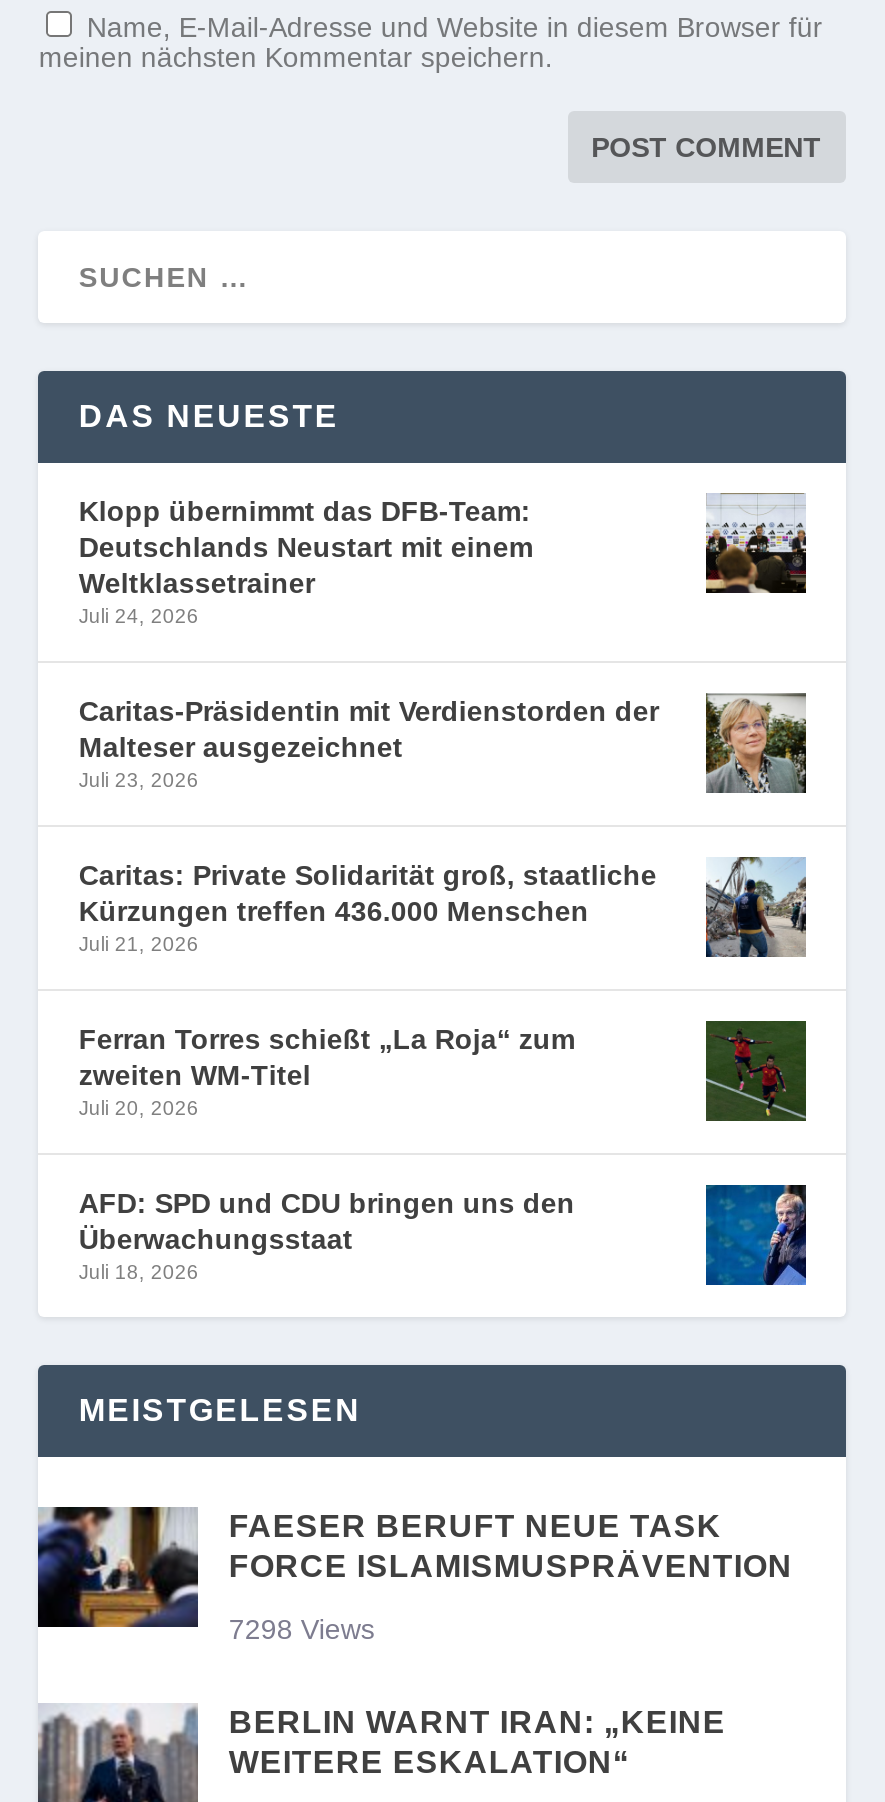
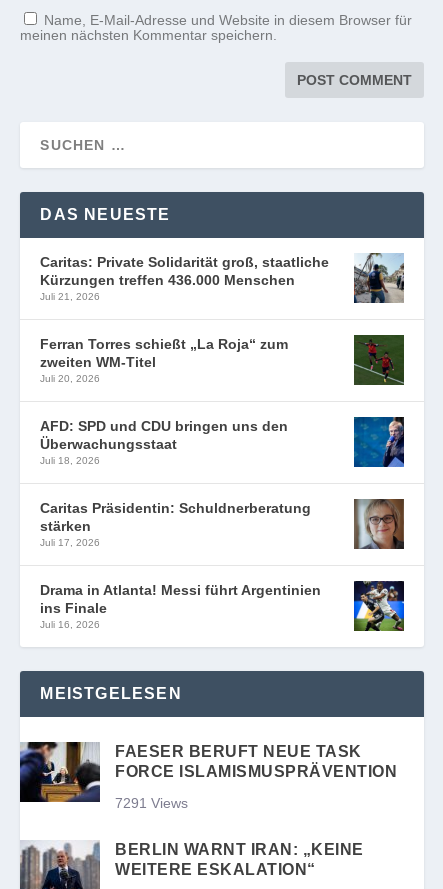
[79,495,806,791] [image] | Klopp übernimmt das DFB-Team: | Deutschlands Neustart mit einem | Weltklassetrainer | Juli 24, 2026 | Caritas-Präsidentin mit Verdienstorden der | Malteser ausgezeichnet | Juli 23, 2026 -> none
[704,692,808,794] [image] -> none
moved [79,854,810,1283] -> [40,251,406,466]: [image] | Caritas: Private Solidarität groß, staatliche | Kürzungen treffen 436.000 Menschen | ... | Überwachungsstaat | Juli 18, 2026
none -> [40,498,404,630] [image] | Caritas Präsidentin: Schuldnerberatung | stärken | Juli 17, 2026 | Drama in Atlanta! Messi führt Argentinien | ins Finale | Juli 16, 2026
none -> [353,580,405,632] [image]
[229,1613,375,1645] 7298 Views -> [115,795,188,811] 7291 Views

